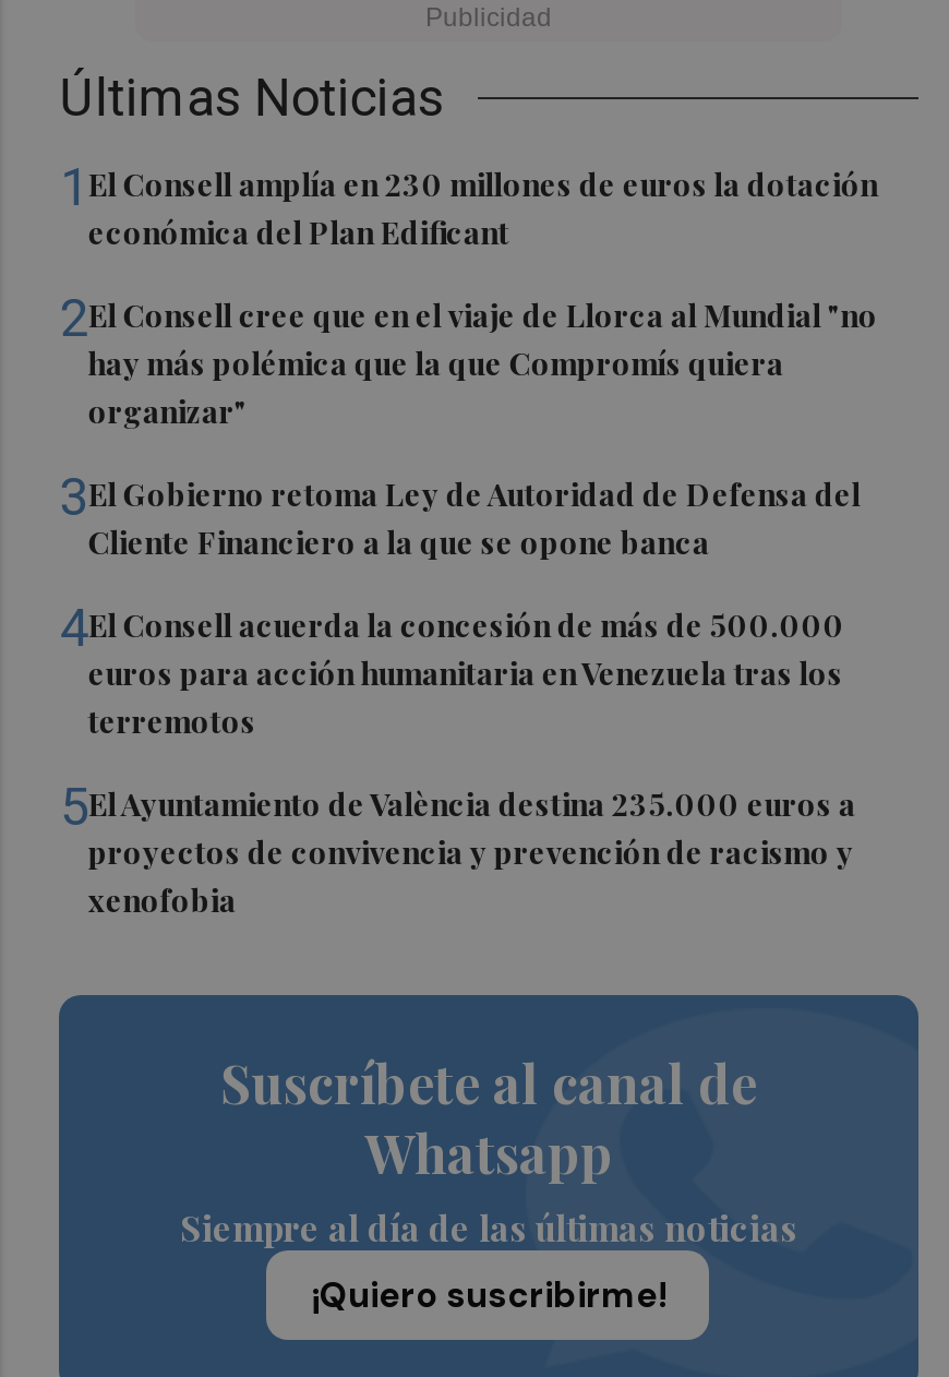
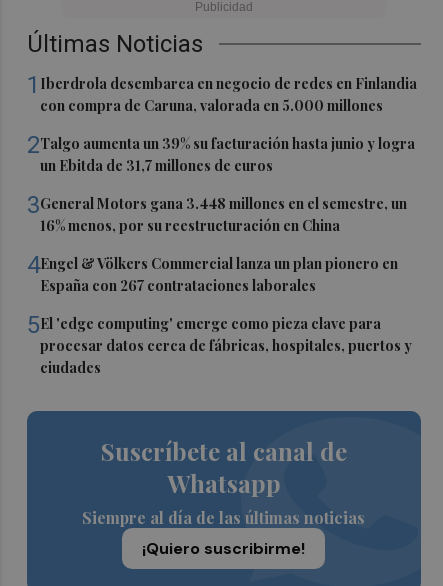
[60,157,878,253] 1 El Consell amplía en 230 millones de euros la dotación | económica del Plan Edificant -> [27,71,417,115] 1 Iberdrola desembarca en negocio de redes en Finlandia | con compra de Caruna, valorada en 5.000 millones
[60,288,878,432] 2El Consell cree que en el viaje de Llorca al Mundial "no | hay más polémica que la que Compromís quiera | organizar" -> [27,131,415,175] 2Talgo aumenta un 39% su facturación hasta junio y logra | un Ebitda de 31,7 millones de euros
[60,467,860,563] 3El Gobierno retoma Ley de Autoridad de Defensa del | Cliente Financiero a la que se opone banca -> [27,191,407,235] 3General Motors gana 3.448 millones en el semestre, un | 16% menos, por su reestructuración en China
[60,598,845,742] 4El Consell acuerda la concesión de más de 500.000 | euros para acción humanitaria en Venezuela tras los | terremotos -> [27,251,398,295] 4Engel & Völkers Commercial lanza un plan pionero en | España con 267 contrataciones laborales
[60,776,856,920] 5El Ayuntamiento de València destina 235.000 euros a | proyectos de convivencia y prevención de racismo y | xenofobia -> [27,311,412,377] 5El 'edge computing' emerge como pieza clave para | procesar datos cerca de fábricas, hospitales, puertos y | ciudades

